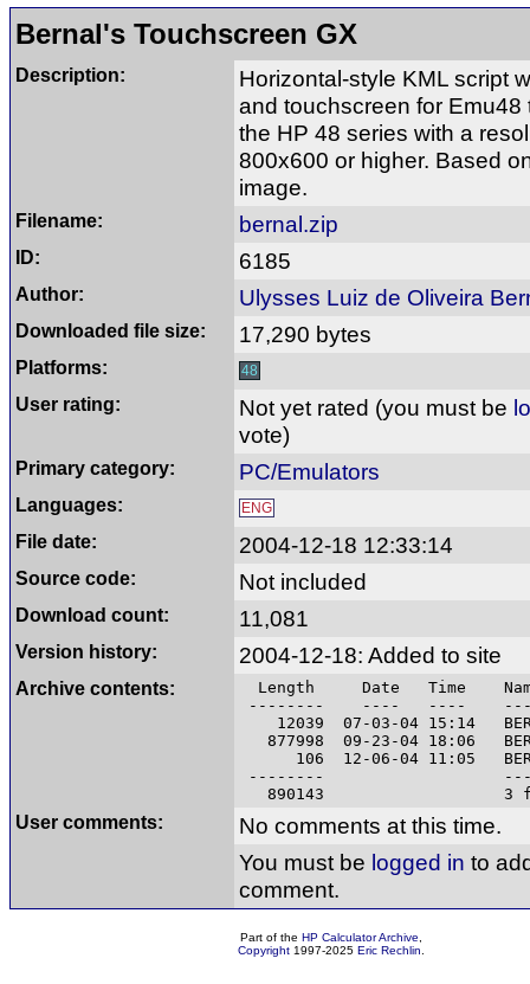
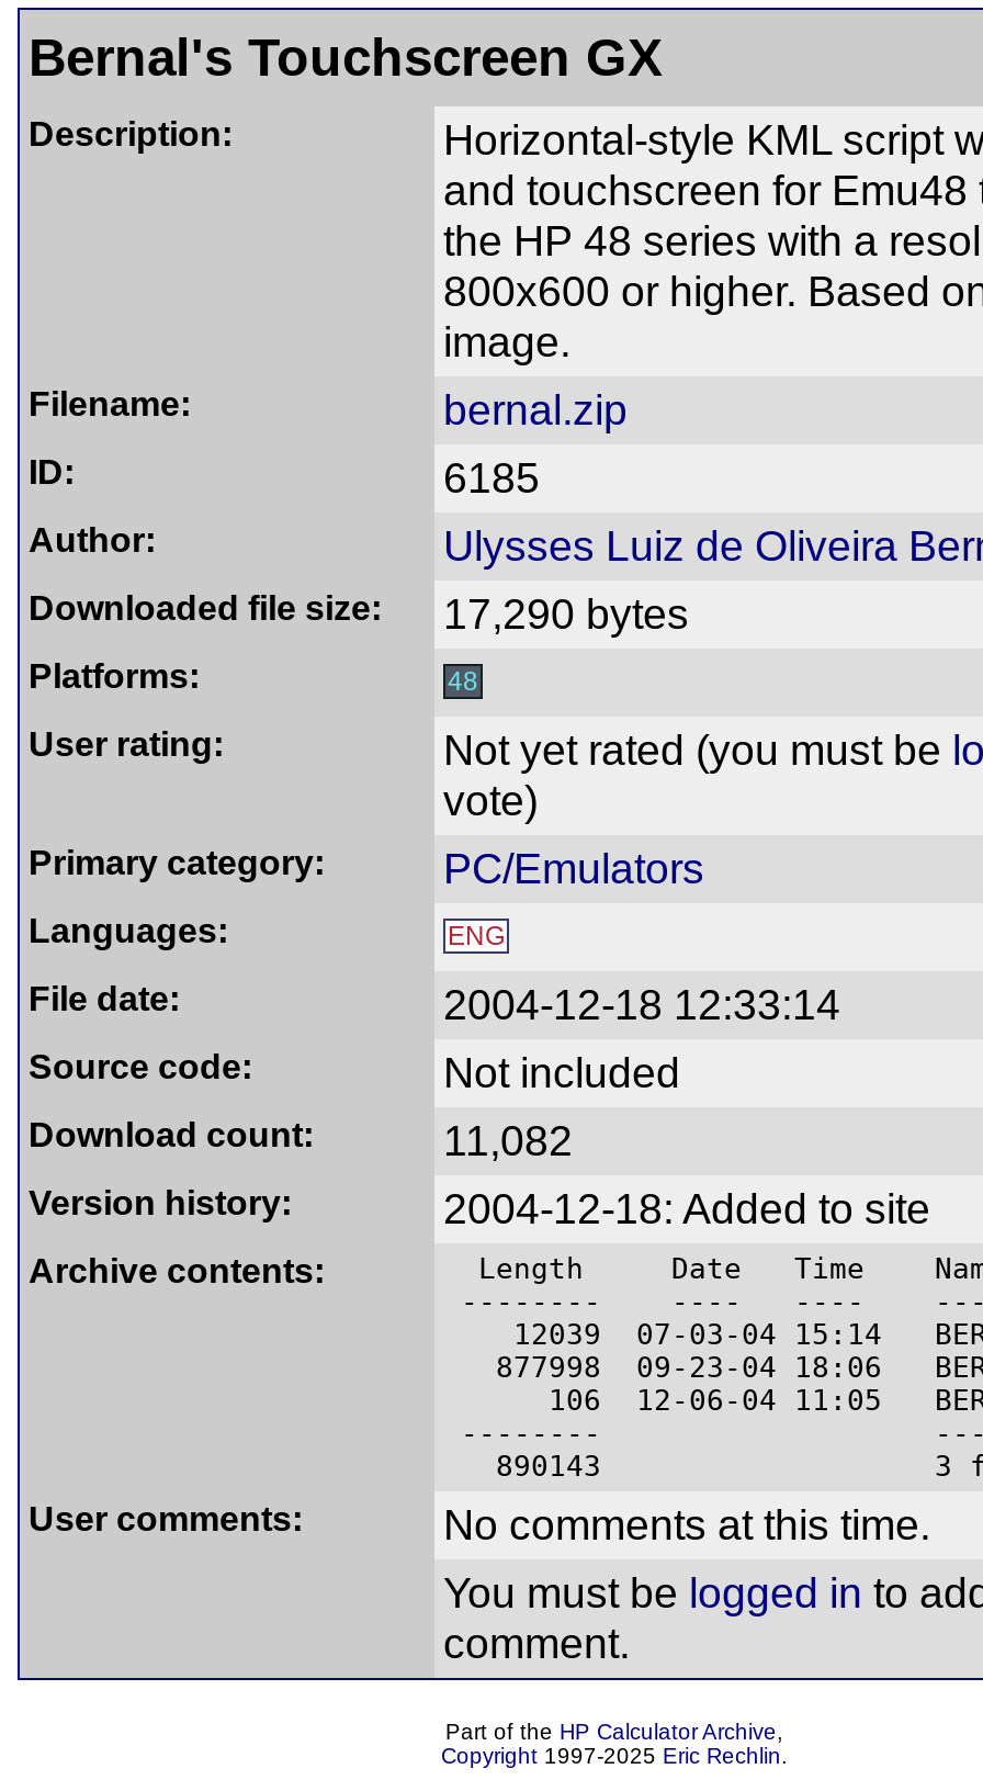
[239,605,309,631] 11,081 -> [443,1116,573,1164] 11,082

